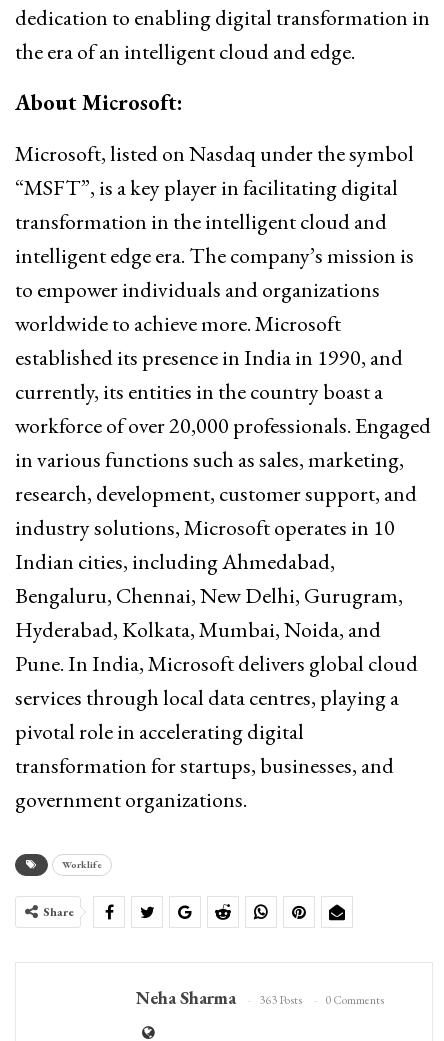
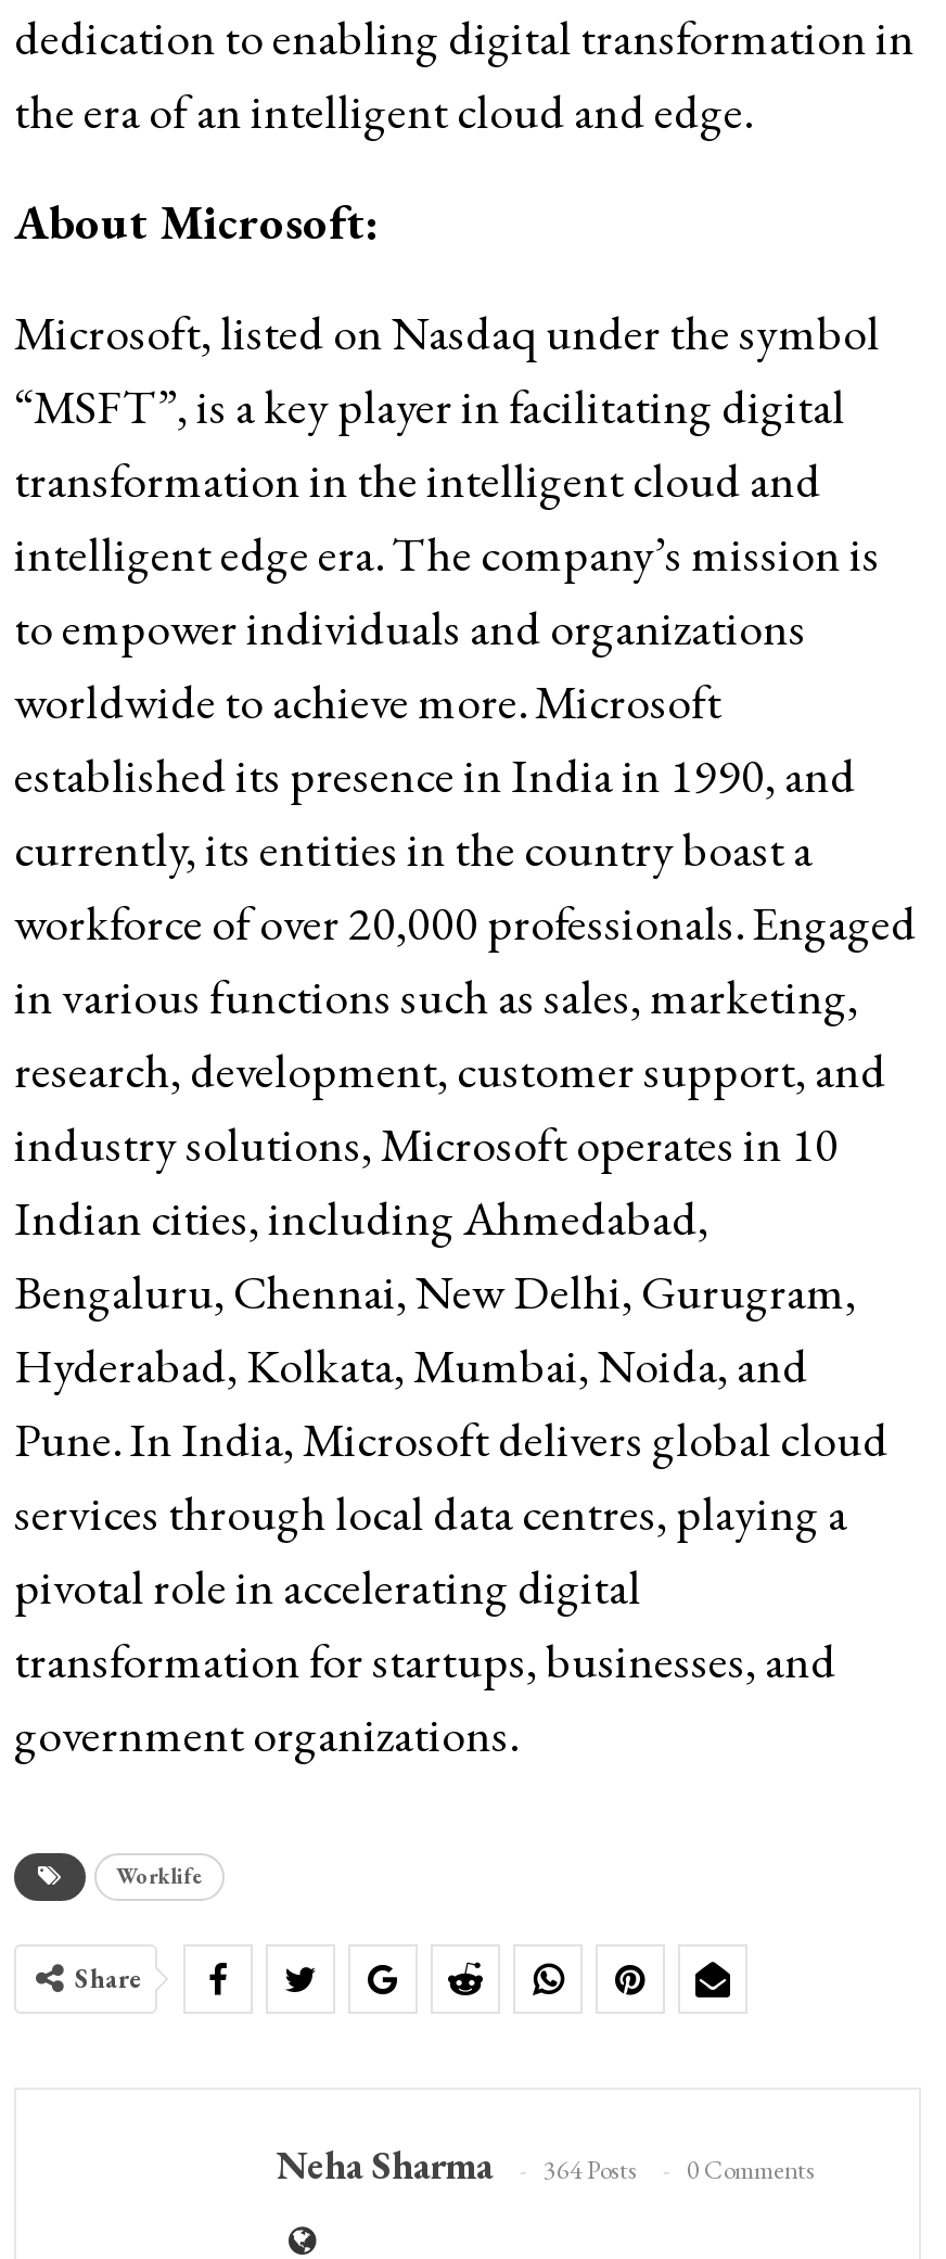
[136,986,384,1009] Neha Sharma 363 Posts 0 Comments -> [277,2140,815,2190] Neha Sharma 364 Posts 0 Comments

